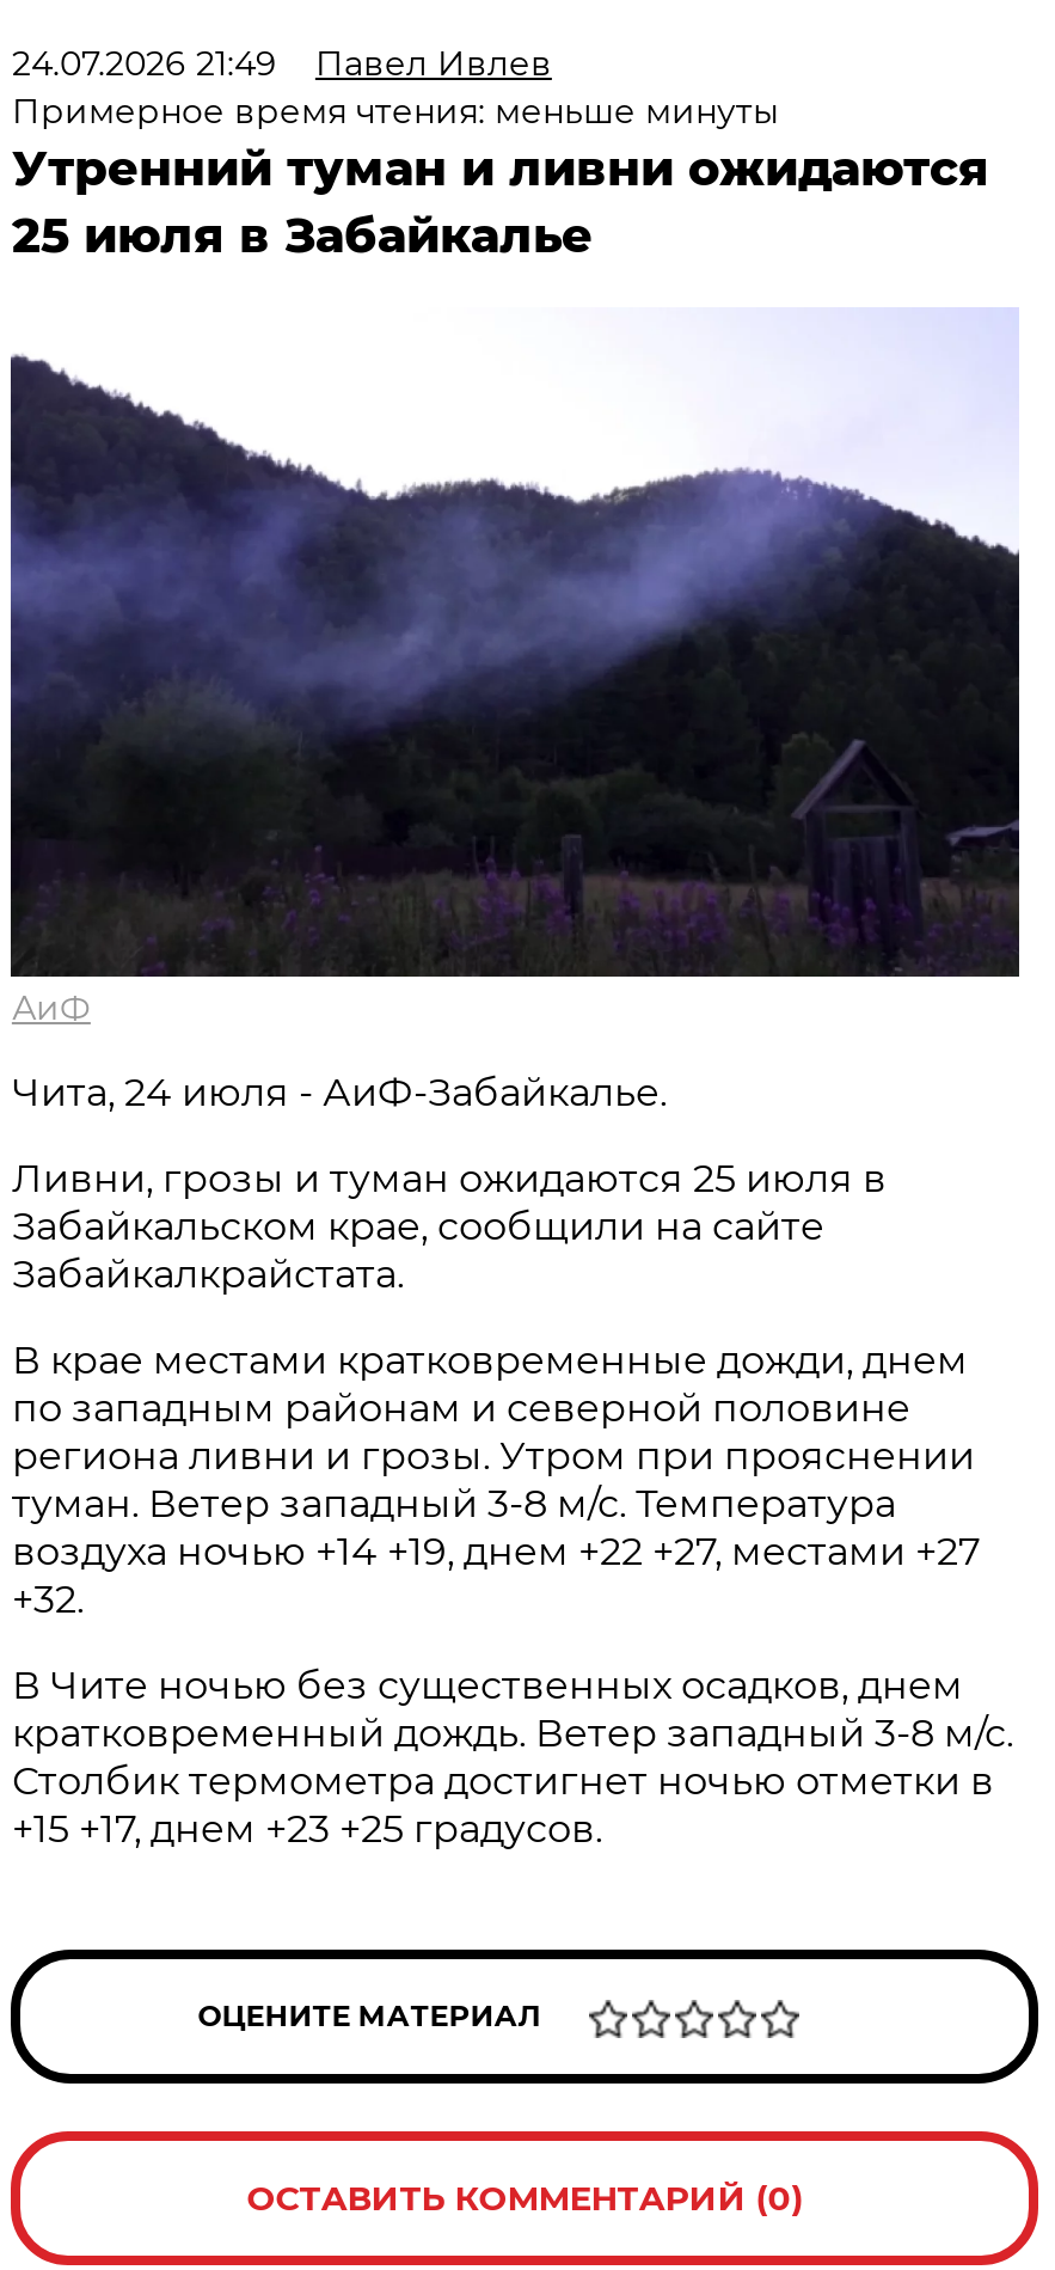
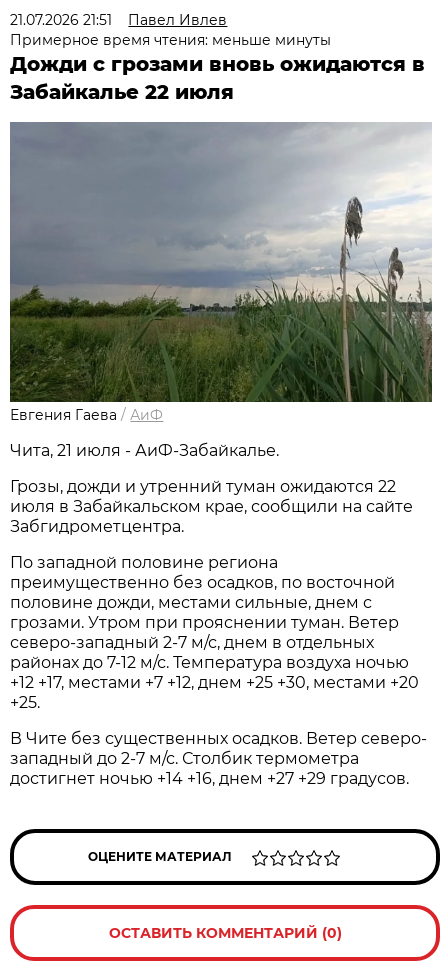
[12,42,552,85] 24.07.2026 21:49 Павел Ивлев -> [10,11,227,29] 21.07.2026 21:51 Павел Ивлев
[12,140,989,264] Утренний туман и ливни ожидаются | 25 июля в Забайкалье -> [10,52,425,104] Дожди с грозами вновь ожидаются в | Забайкалье 22 июля
[11,307,1022,1029] [image] | АиФ -> [9,122,433,424] [image] | Евгения Гаева / АиФ
[12,1070,666,1115] Чита, 24 июля - АиФ-Забайкалье. -> [10,441,279,460] Чита, 21 июля - АиФ-Забайкалье.
[12,1156,886,1297] Ливни, грозы и туман ожидаются 25 июля в | Забайкальском крае, сообщили на сайте | Забайкалкрайстата. -> [10,477,413,536] Грозы, дожди и утренний туман ожидаются 22 | июля в Забайкальском крае, сообщили на сайте | Забгидрометцентра.
[12,1338,979,1622] В крае местами кратковременные дожди, днем | по западным районам и северной половине | региона ливни и грозы. Утром при прояснении | туман. Ветер западный 3-8 м/с. Температура | воздуха ночью +14 +19, днем +22 +27, местами +27 | +32. -> [10,553,419,712] По западной половине региона | преимущественно без осадков, по восточной | половине дожди, местами сильные, днем с | грозами. Утром при прояснении туман. Ветер | северо-западный 2-7 м/с, днем в отдельных | районах до 7-12 м/с. Температура воздуха ночью | +12 +17, местами +7 +12, днем +25 +30, местами +20 | +25.
[12,1663,1013,1852] В Чите ночью без существенных осадков, днем | кратковременный дождь. Ветер западный 3-8 м/с. | Столбик термометра достигнет ночью отметки в | +15 +17, днем +23 +25 градусов. -> [10,729,427,788] В Чите без существенных осадков. Ветер северо- | западный до 2-7 м/с. Столбик термометра | достигнет ночью +14 +16, днем +27 +29 градусов.

